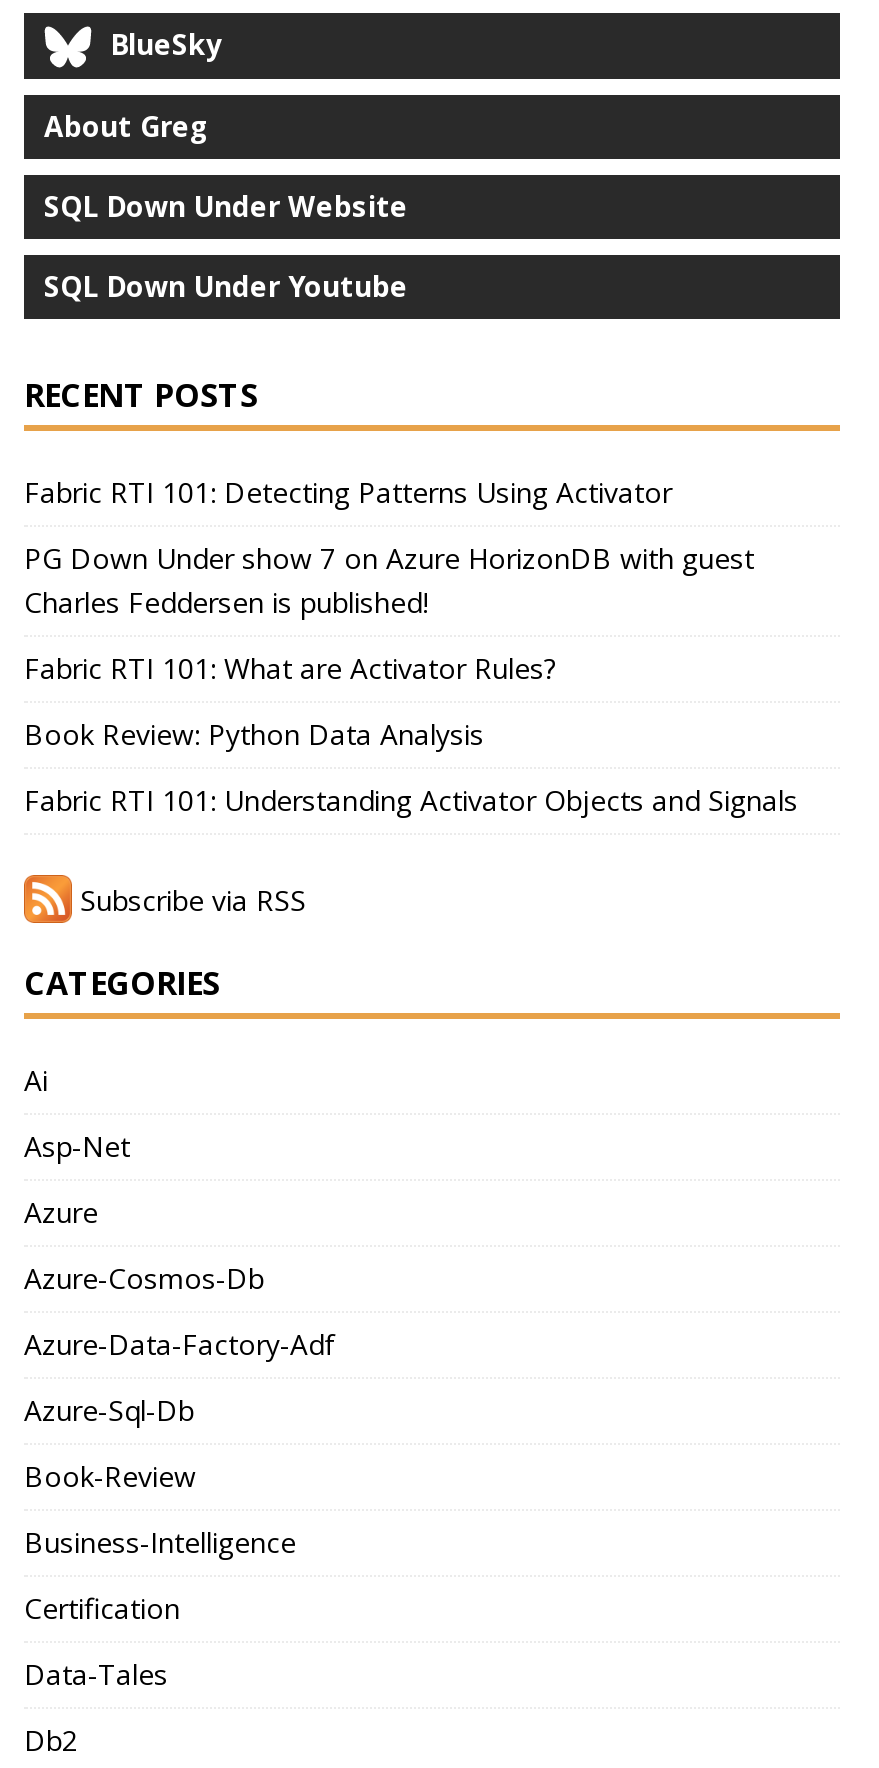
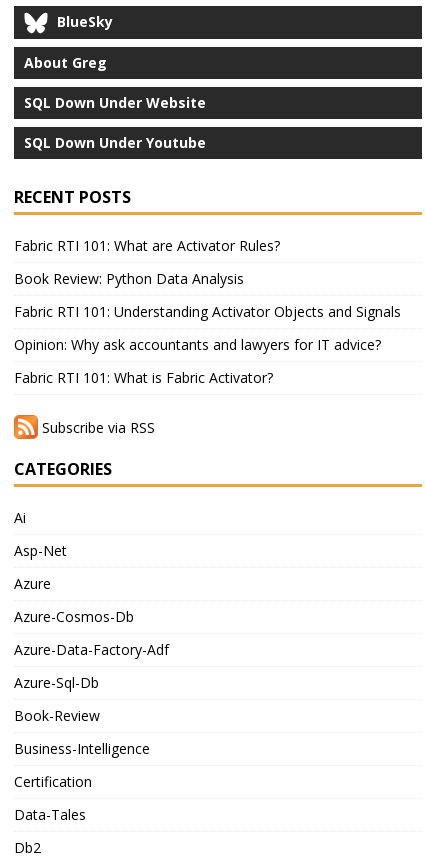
[24,473,754,621] Fabric RTI 101: Detecting Patterns Using Activator | PG Down Under show 7 on Azure HorizonDB with guest | Charles Feddersen is published! -> none
moved [24,649,798,819] -> [14,236,401,321]: Fabric RTI 101: What are Activator Rules? | Book Review: Python Data Analysis | Fabric RTI 101: Understanding Activator Objects and Signals
none -> [14,335,381,387] Opinion: Why ask accountants and lawyers for IT advice? | Fabric RTI 101: What is Fabric Activator?

